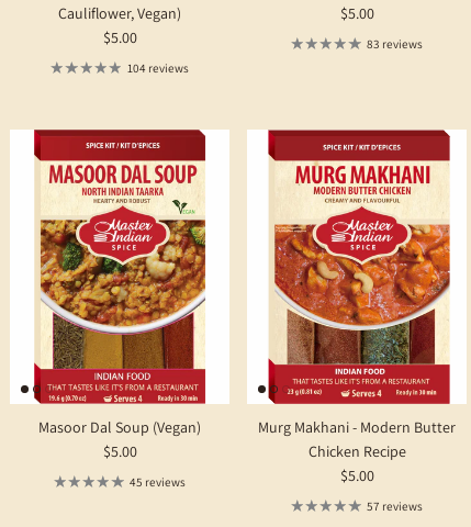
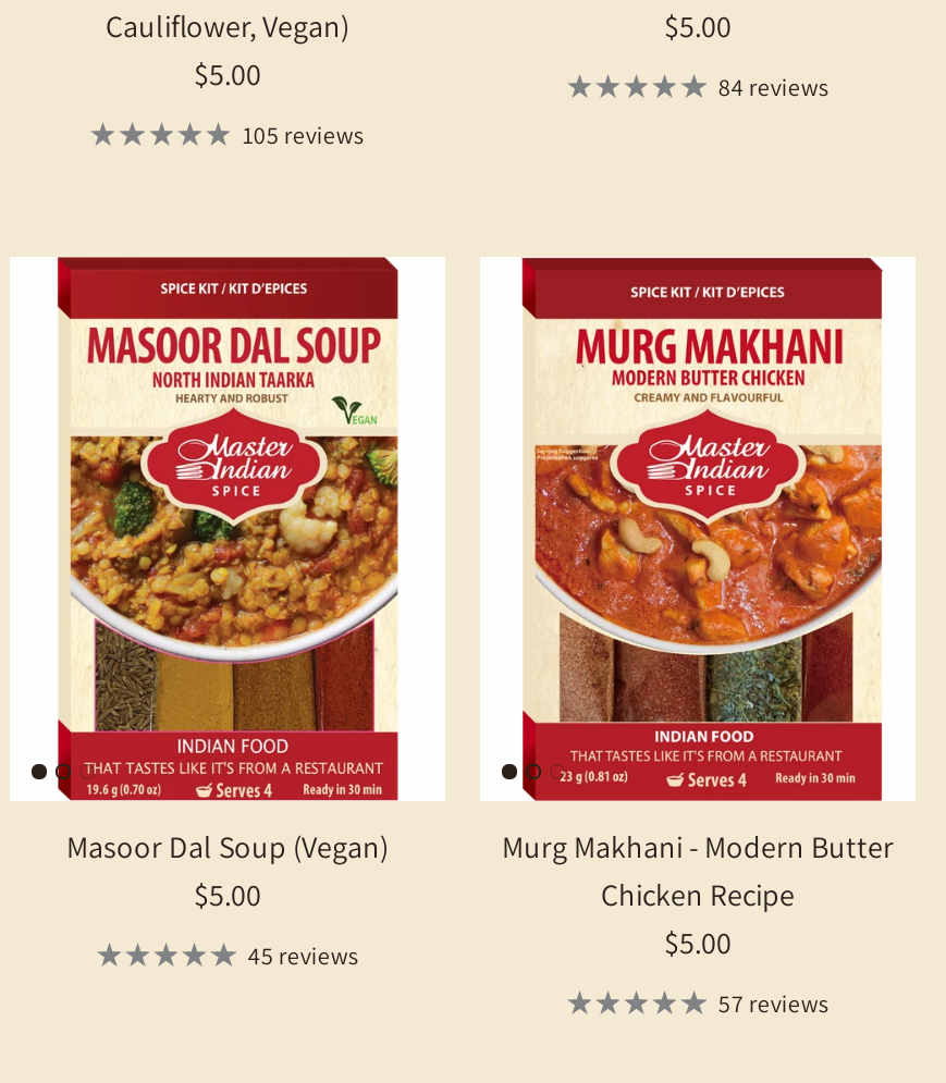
[367,36,423,52] 83 reviews -> [718,72,829,103] 84 reviews
[127,60,189,76] 104 reviews -> [243,120,364,150] 105 reviews

